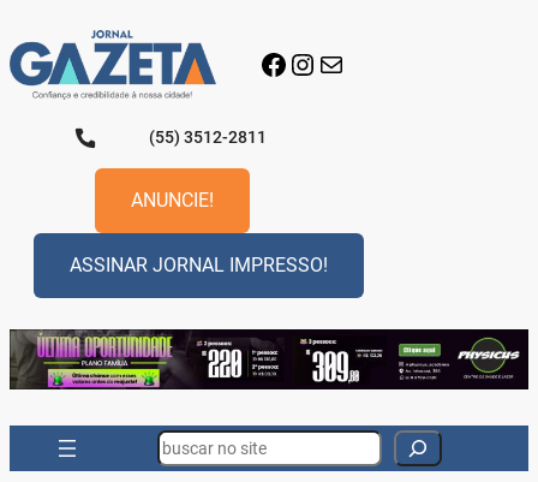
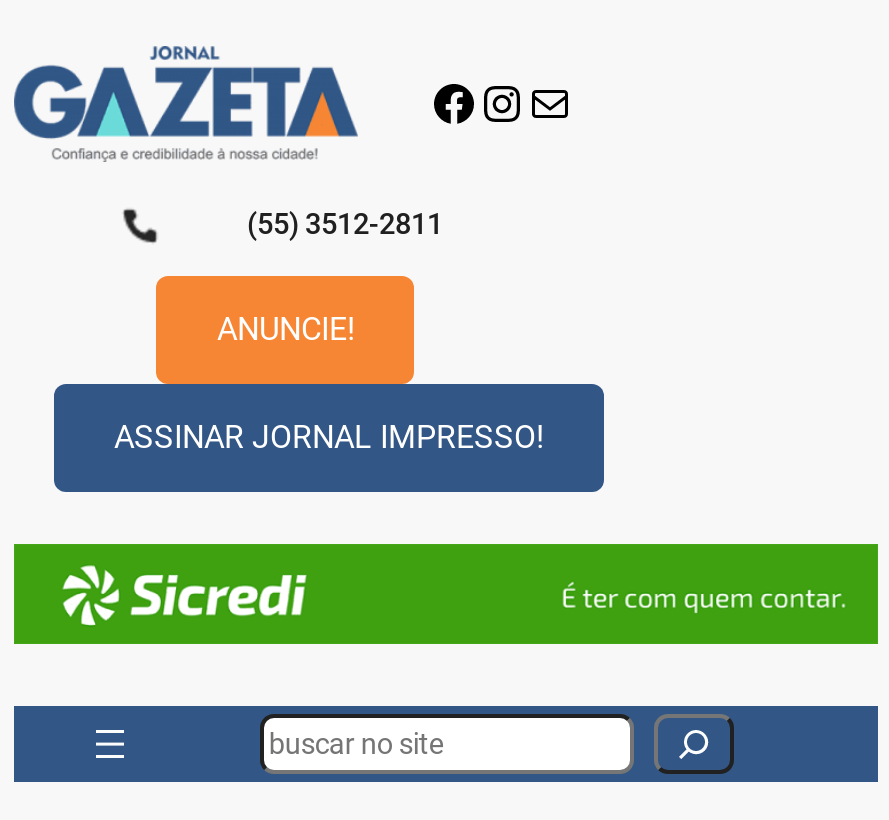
[8,328,530,391] [image] -> [12,542,880,646] [image]

